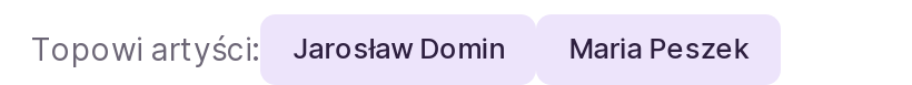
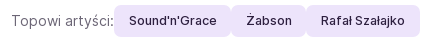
[293,32,749,65] Jarosław Domin | Maria Peszek -> [129,13,405,28] Sound'n'Grace | Żabson | Rafał Szałajko

